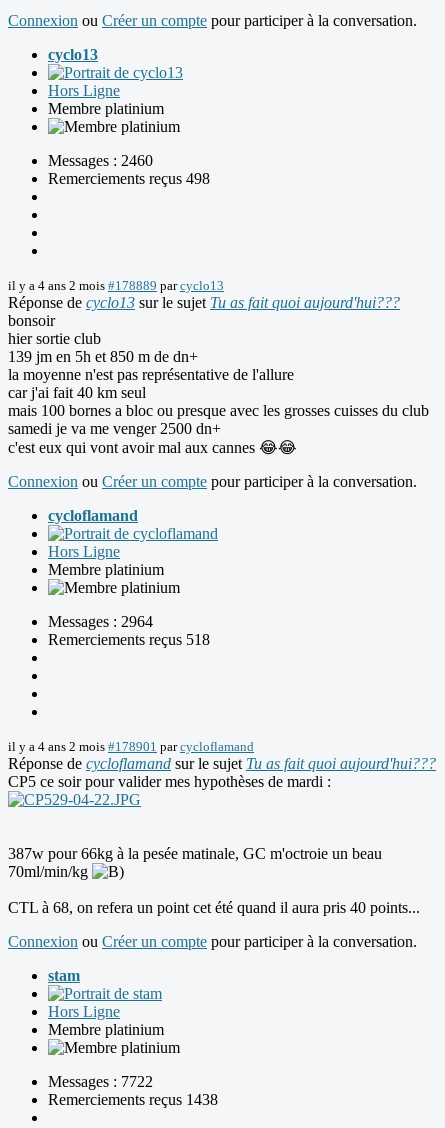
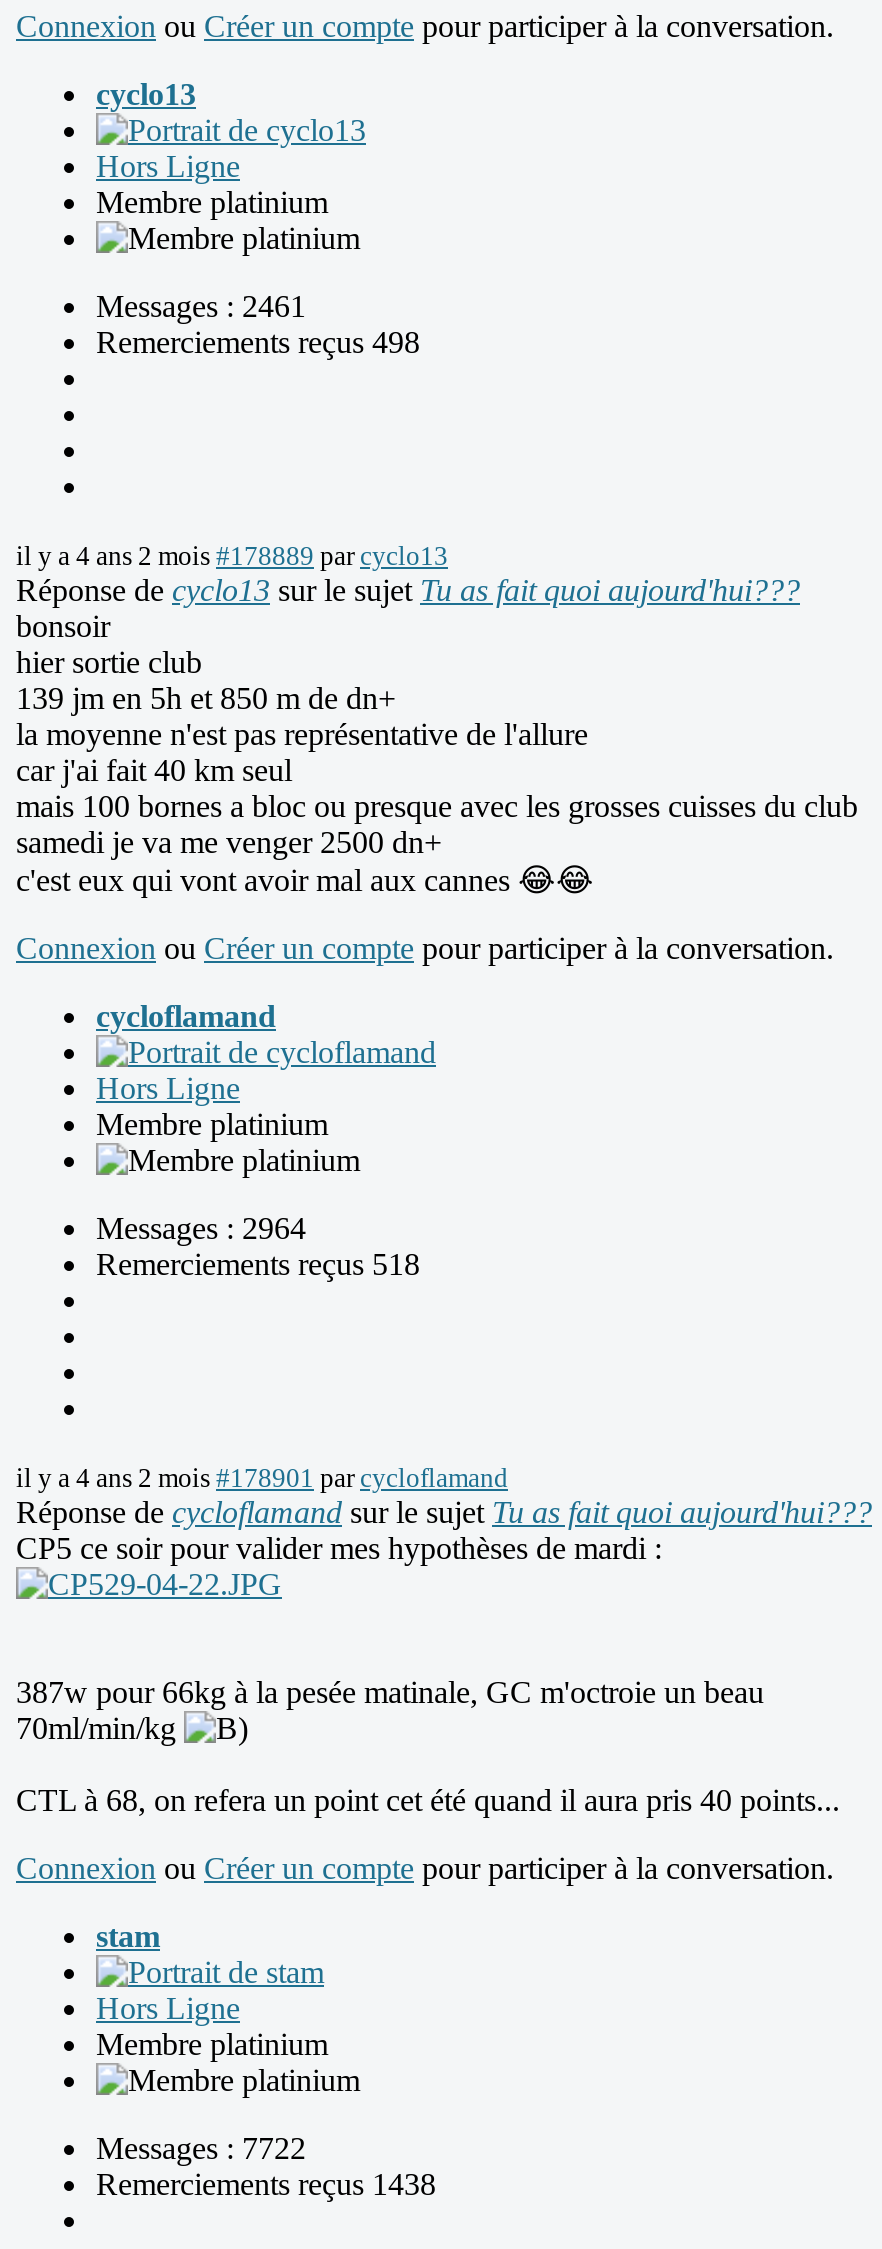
[48,152,153,169] Messages : 2460 -> [96,289,306,323] Messages : 2461

